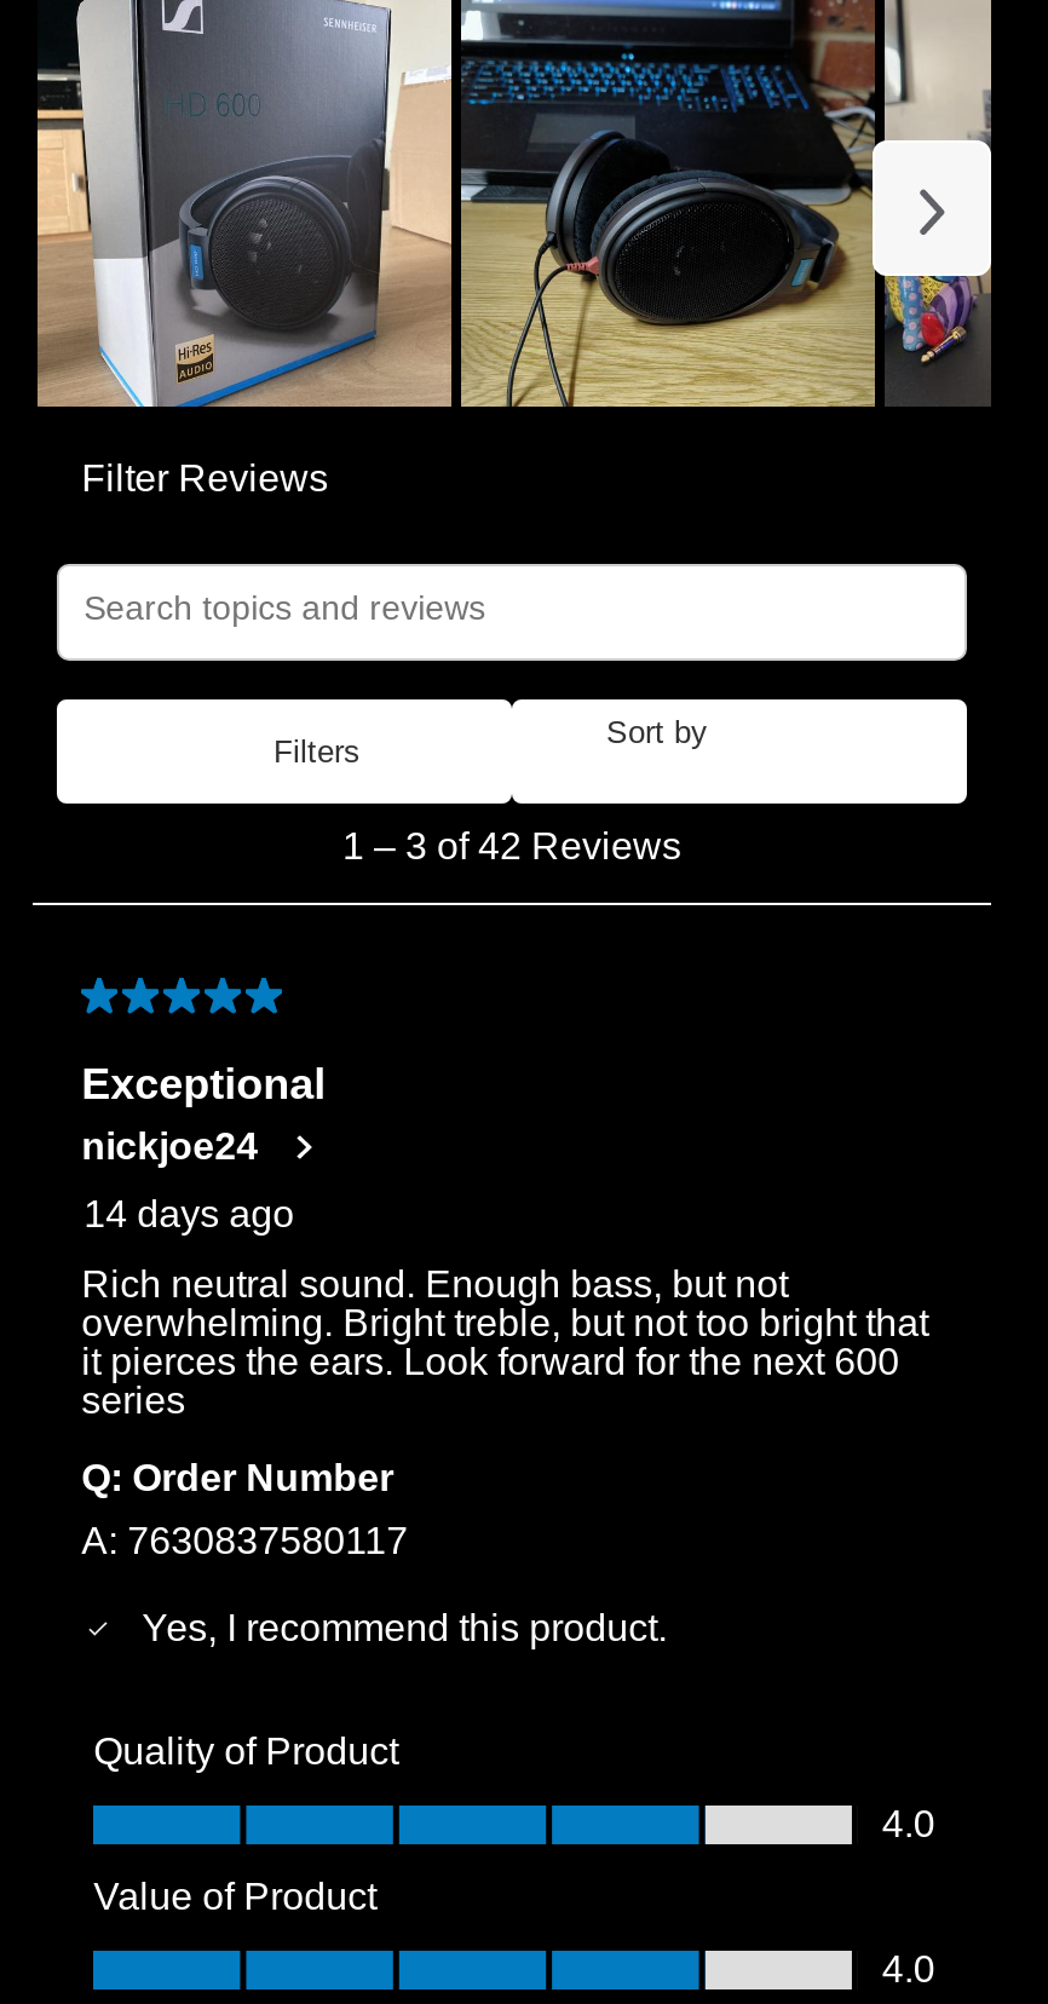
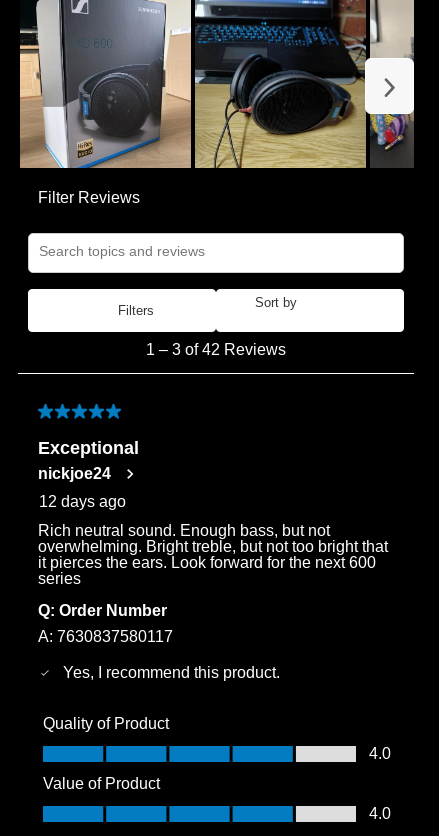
[84,1193,294,1234] 14 days ago -> [39,493,126,510] 12 days ago

